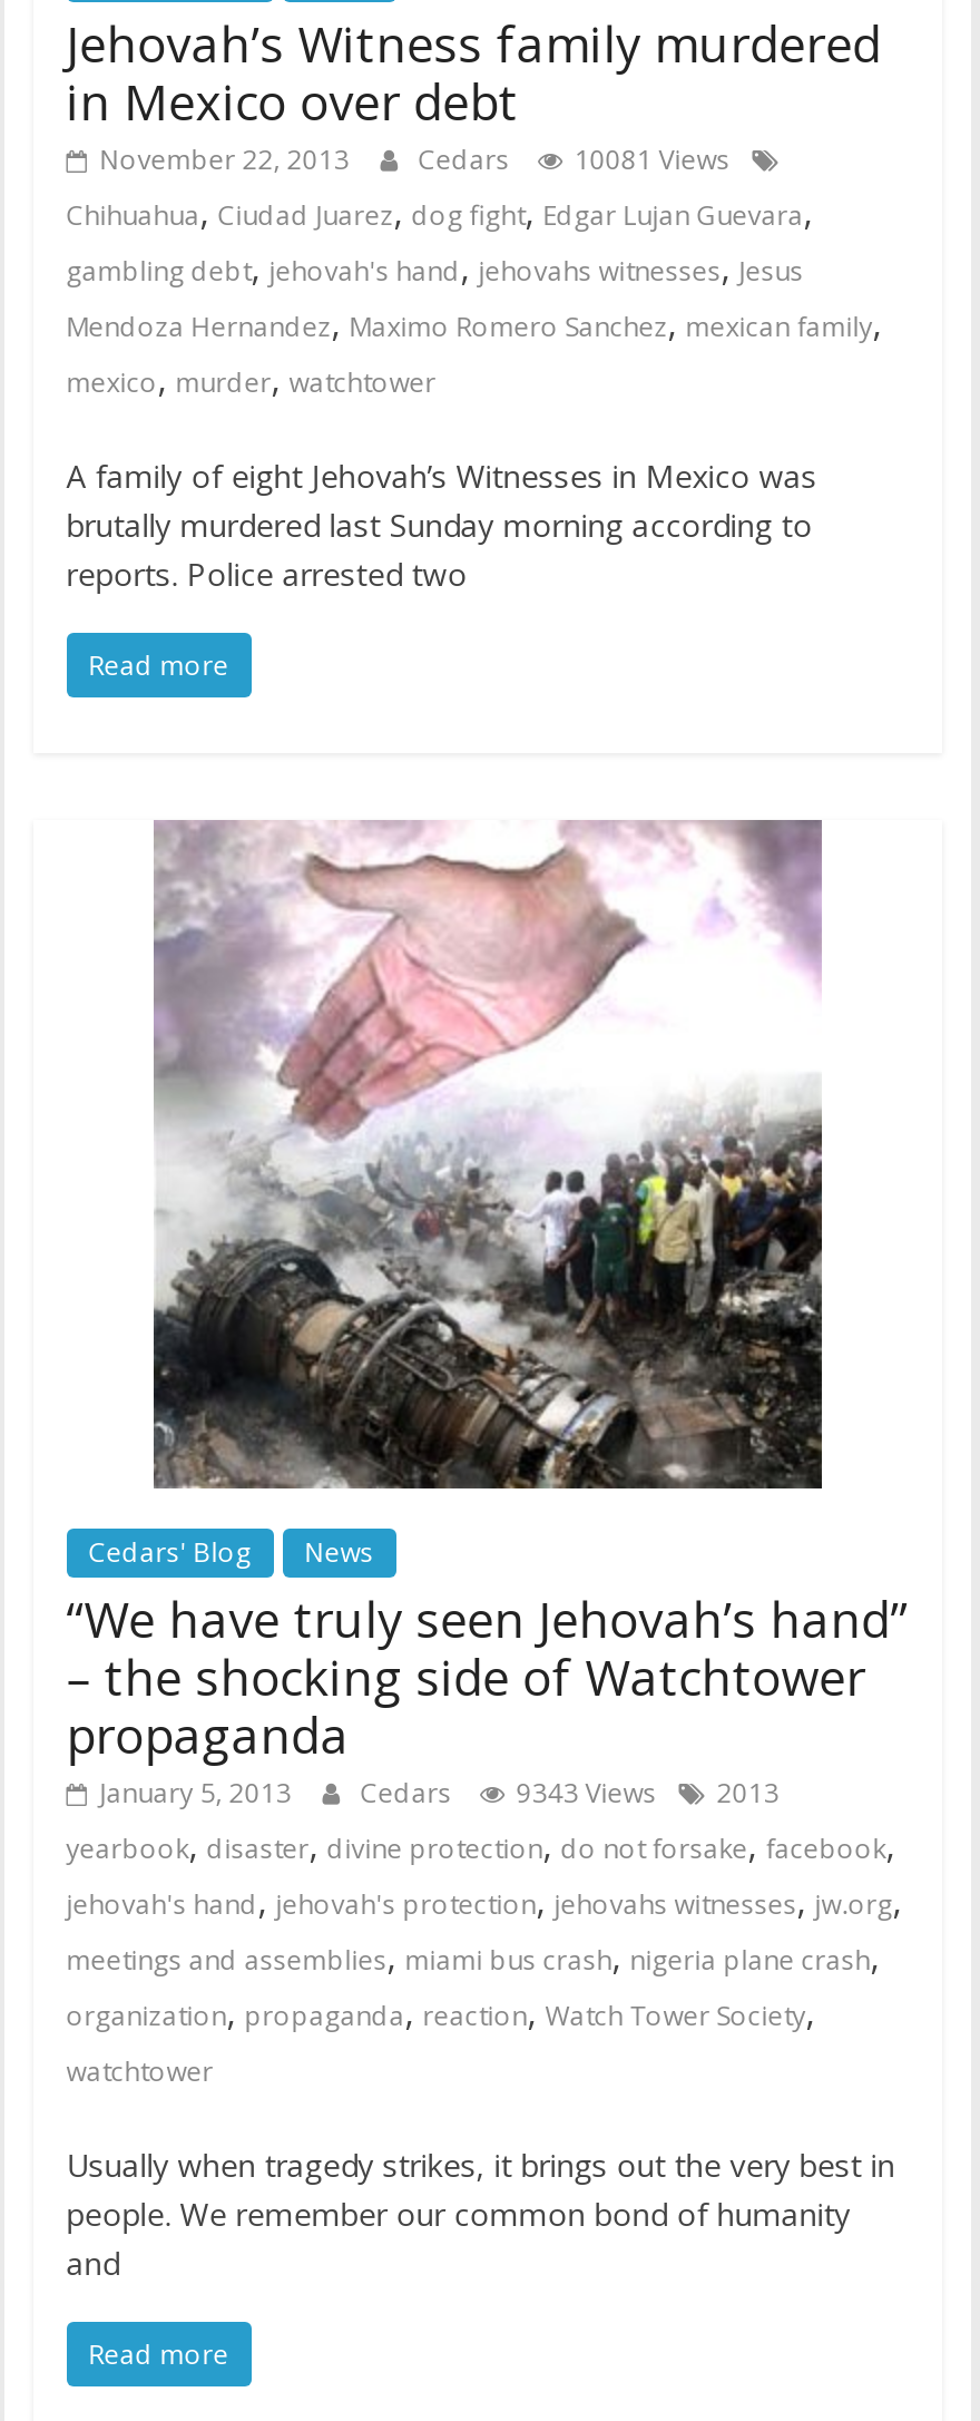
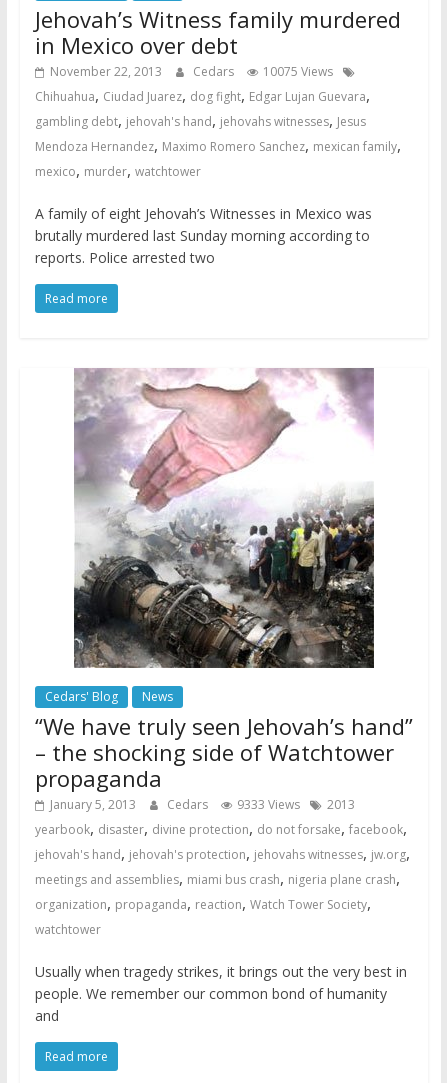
[100,141,730,179] November 22, 2013 Cedars 10081 Views -> [50,63,333,80] November 22, 2013 Cedars 10075 Views
[100,1774,779,1812] January 5, 2013 Cedars 9343 Views 2013 -> [50,796,355,813] January 5, 2013 Cedars 9333 Views 2013

